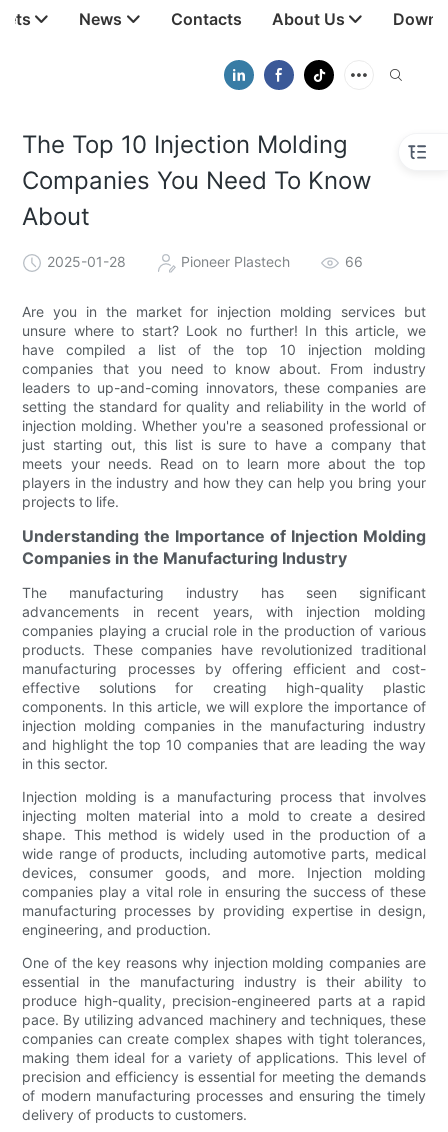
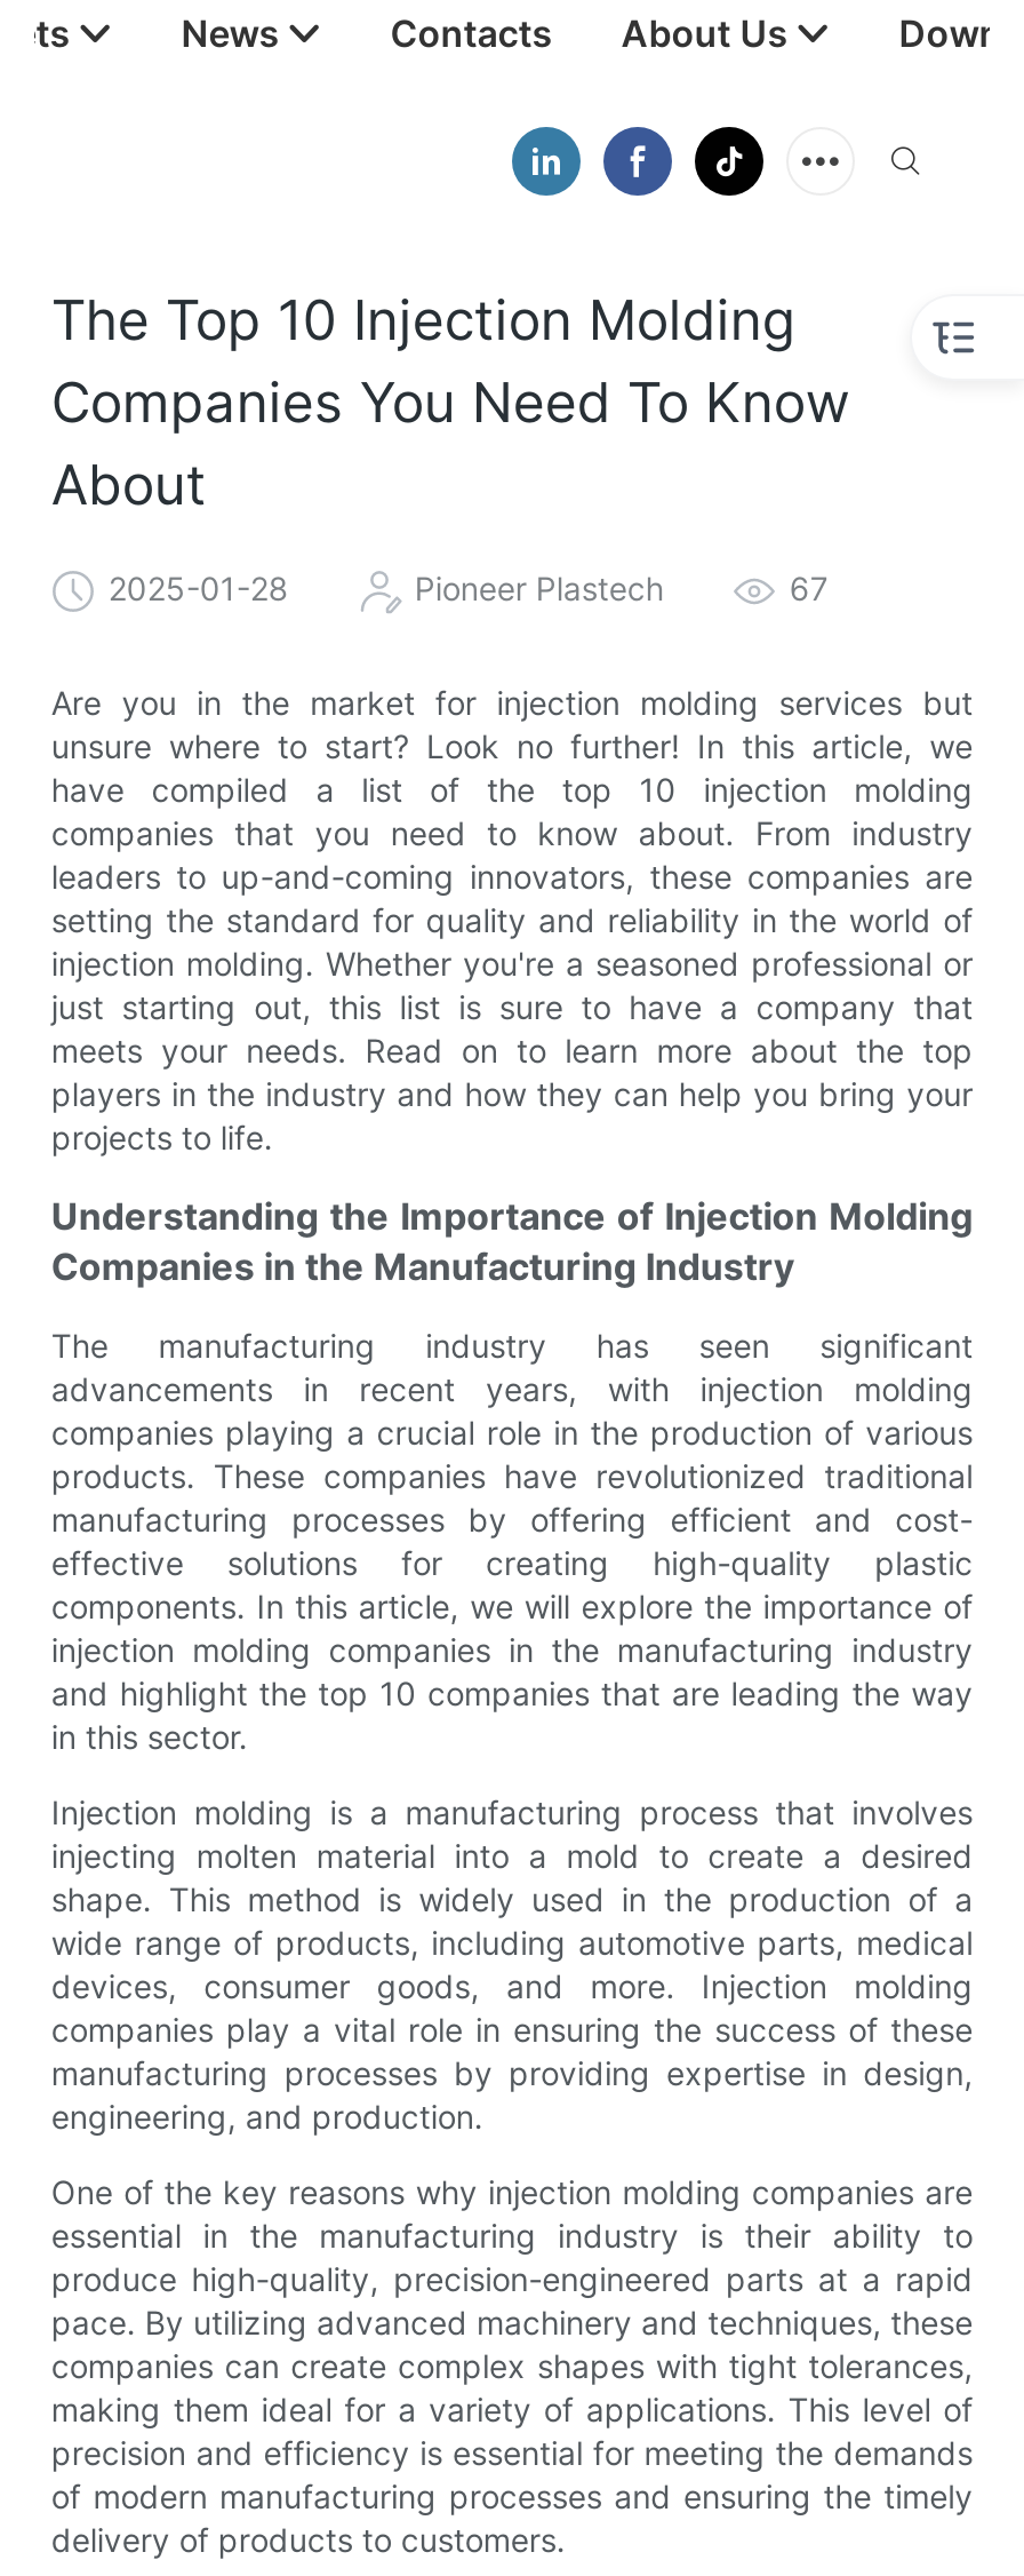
[345,253,363,270] 66 -> [789,569,828,607] 67

